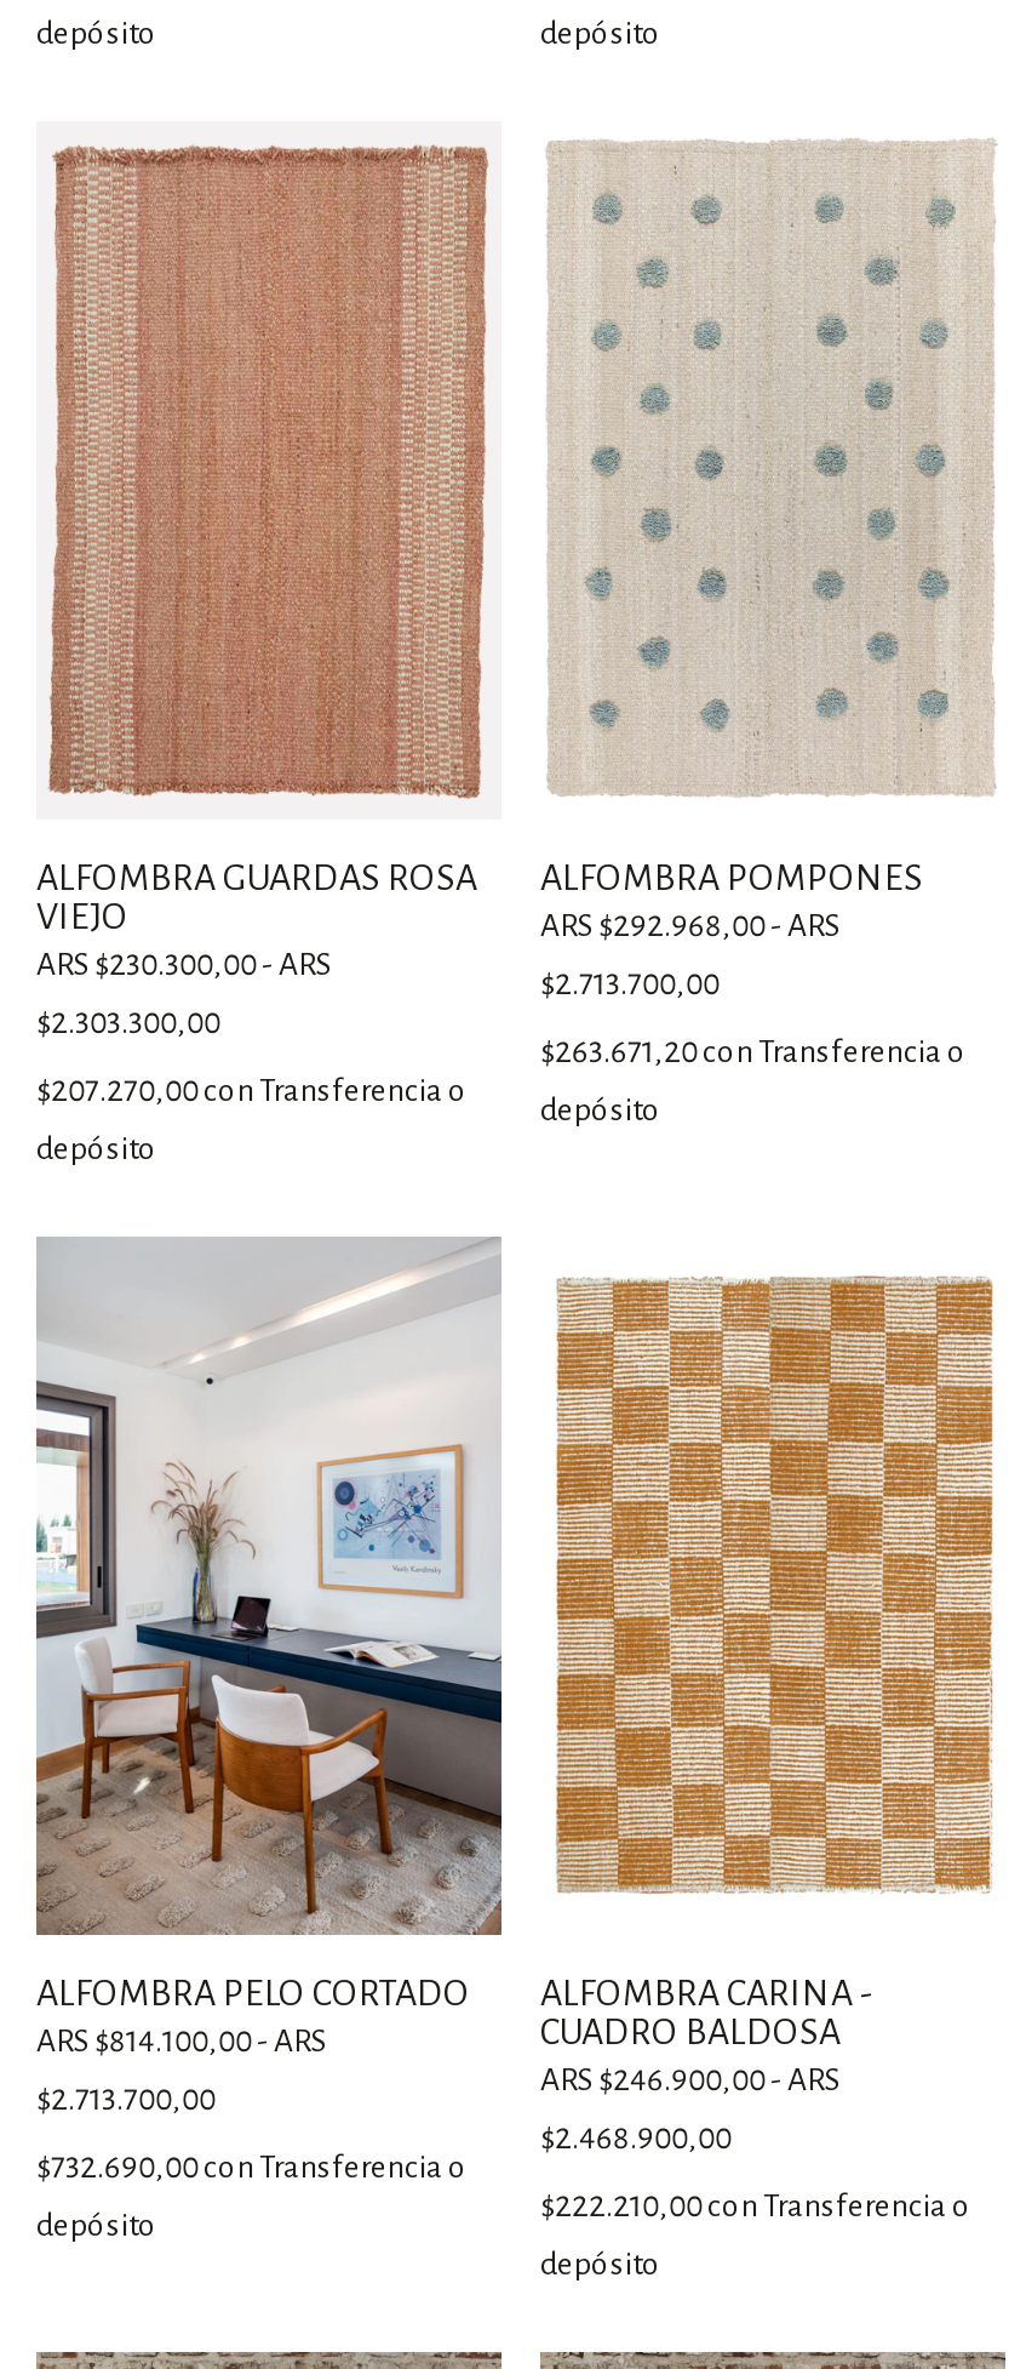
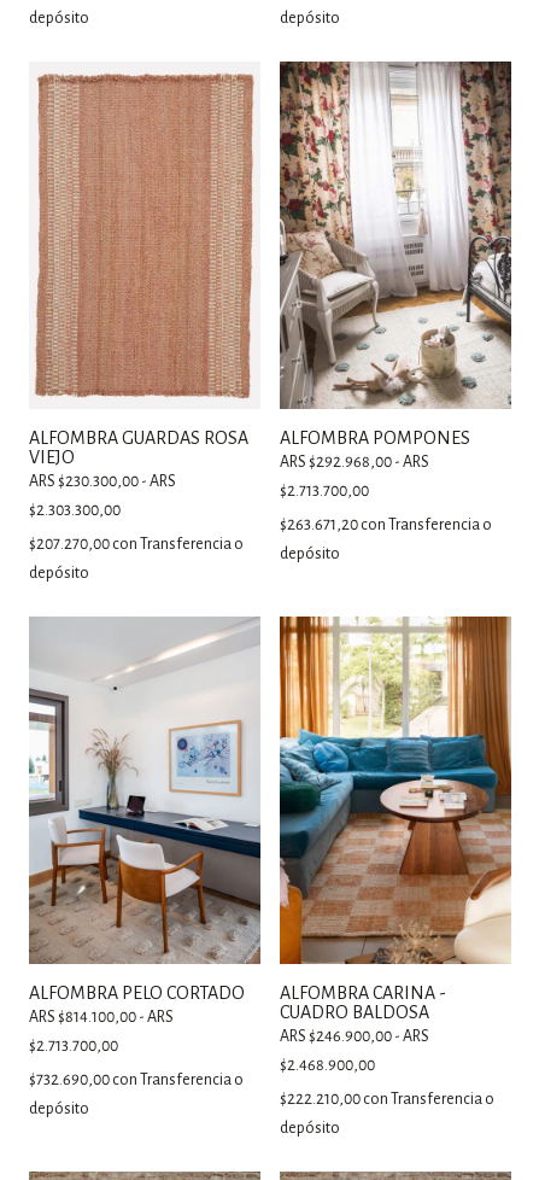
[540,121,1005,820] [image] -> [279,60,512,410] [image]
[540,1237,1005,1935] [image] -> [279,615,512,965] [image]

